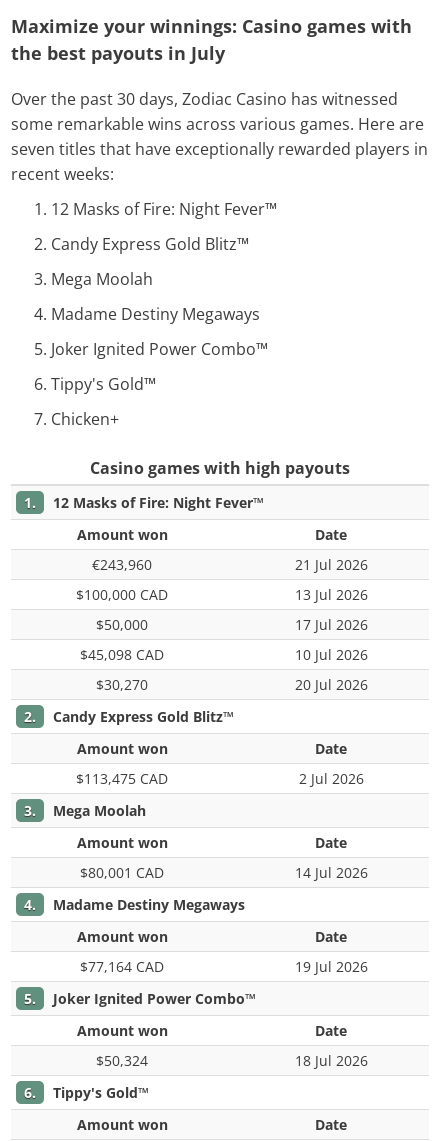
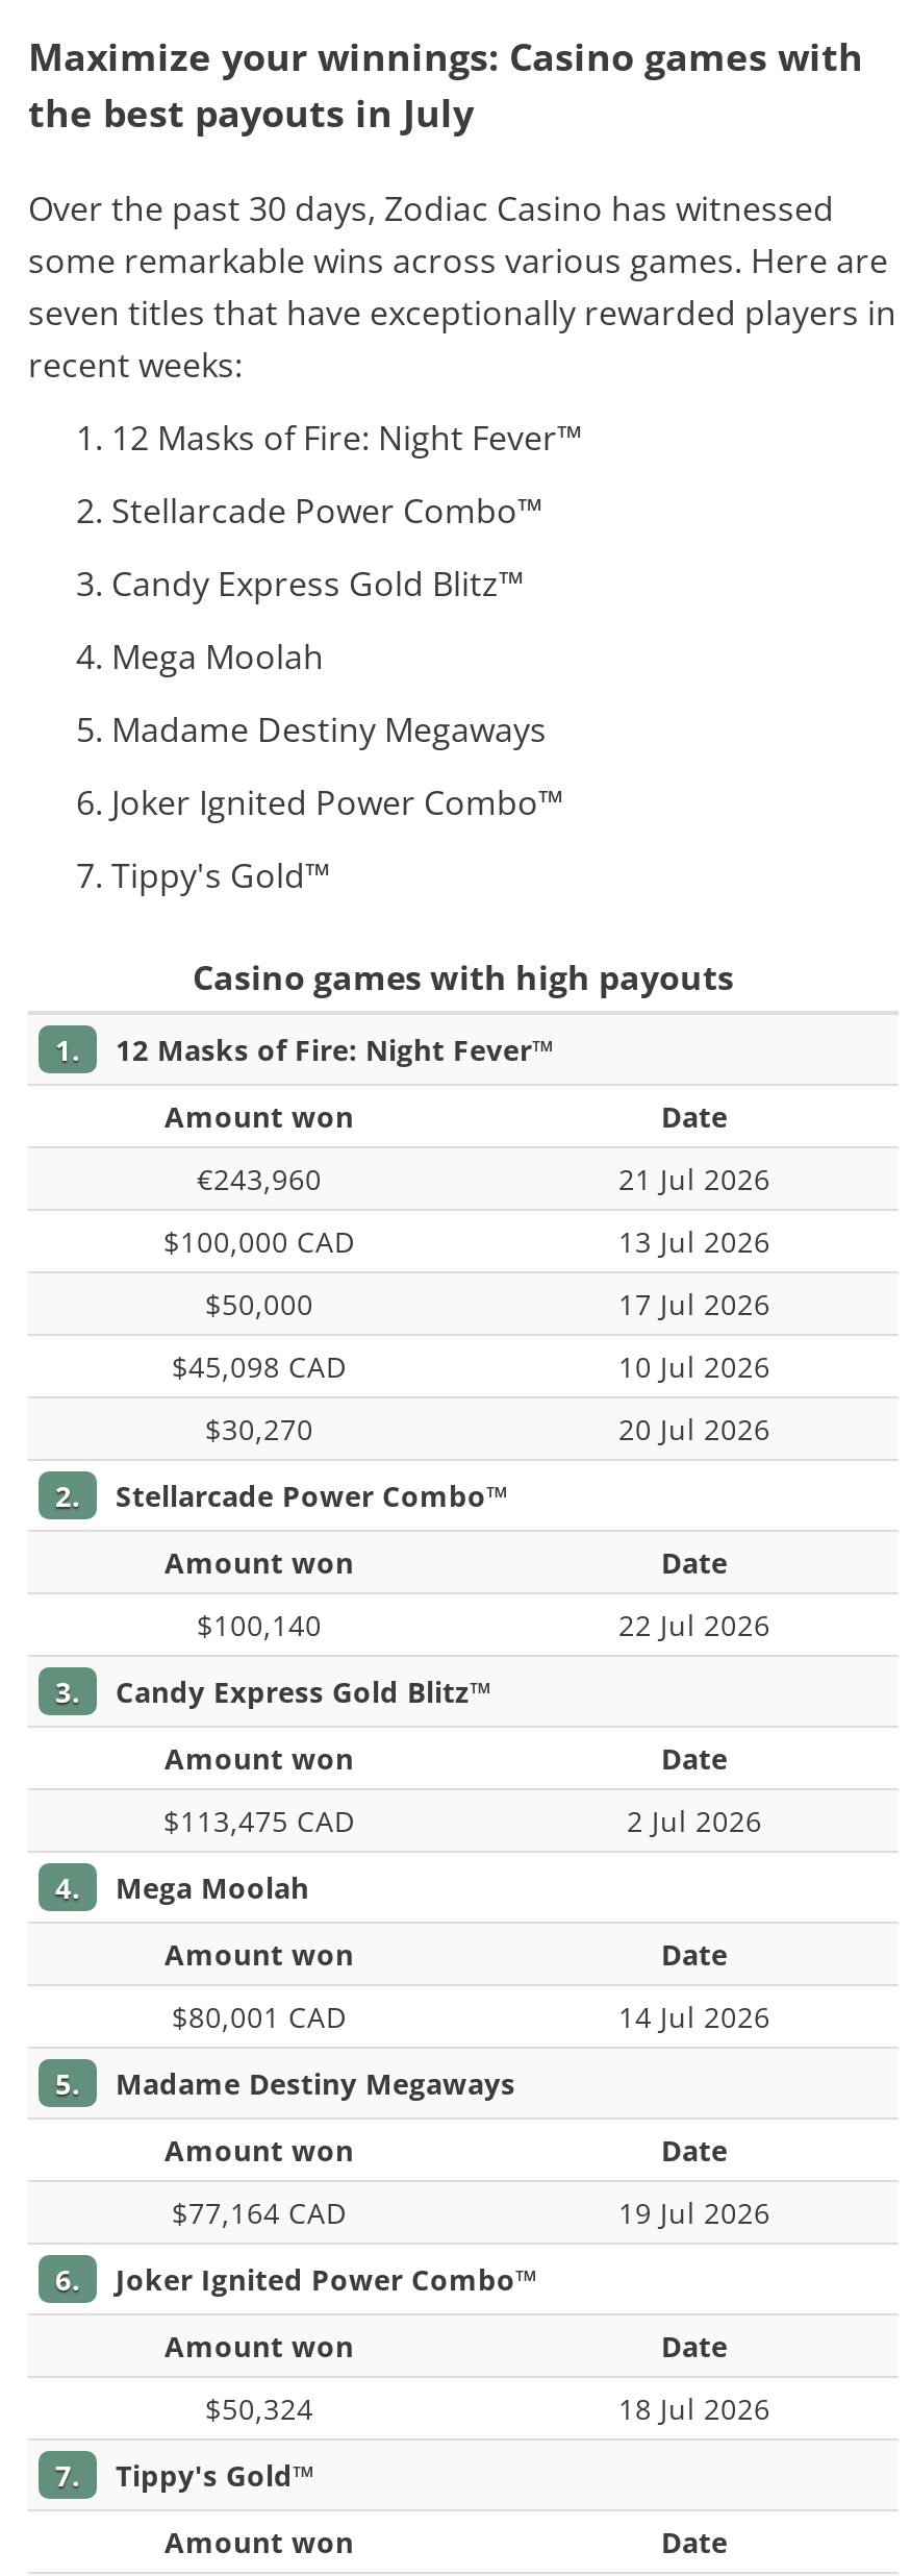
none -> [111,487,542,532] Stellarcade Power Combo™
[51,407,119,429] Chicken+ -> none
none -> [55,1475,770,1710] Stellarcade Power Combo™ | Amount won | Date | $100,140 | 22 Jul 2026 | 3.
[24,800,146,819] 3. Mega Moolah -> [55,1866,309,1906] 4. Mega Moolah
[24,894,245,913] 4. Madame Destiny Megaways -> [55,2062,515,2102] 5. Madame Destiny Megaways
[24,988,256,1007] 5. Joker Ignited Power Combo™ -> [55,2258,538,2298] 6. Joker Ignited Power Combo™
[24,1082,149,1101] 6. Tippy's Gold™ -> [55,2454,315,2494] 7. Tippy's Gold™

